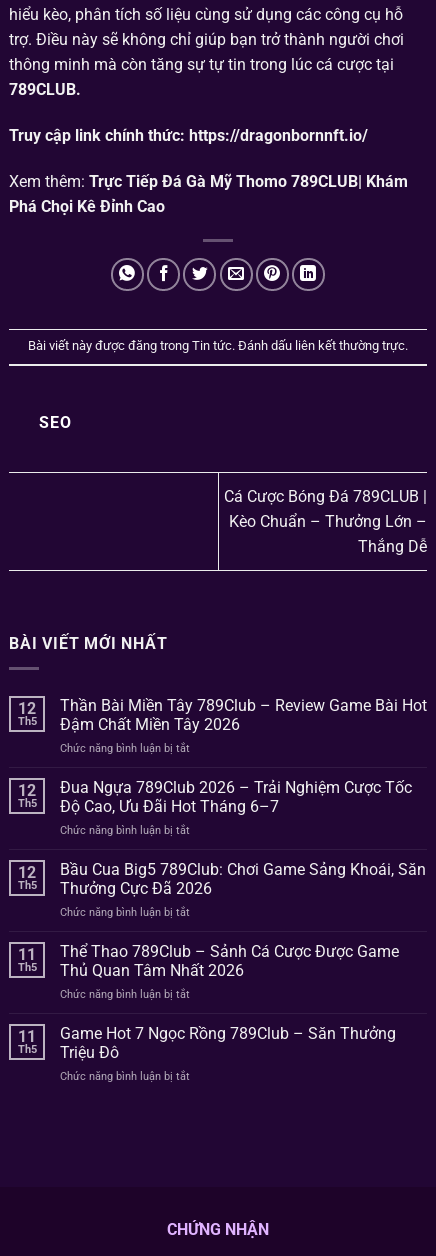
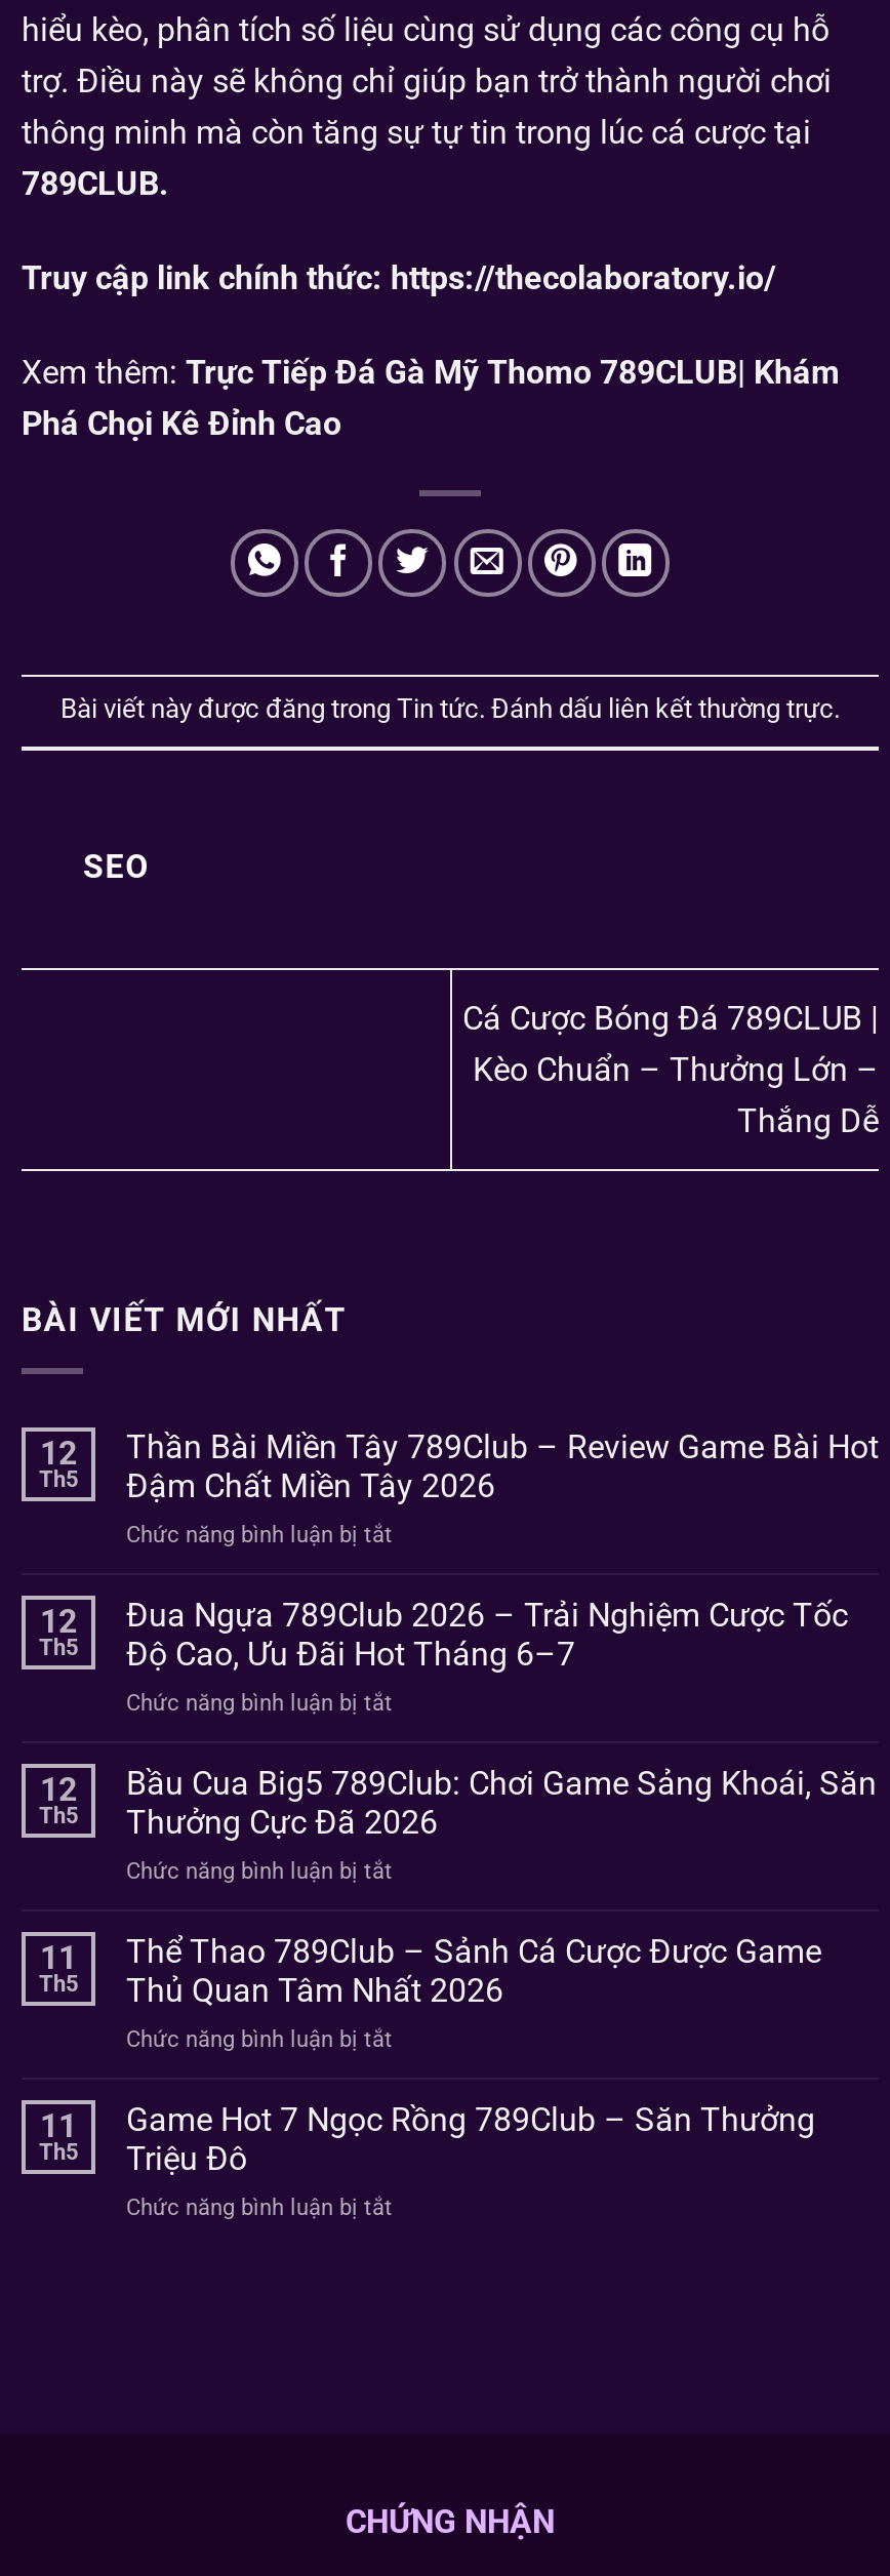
[9,126,368,145] Truy cập link chính thức: https://dragonbornnft.io/ -> [22,258,776,297] Truy cập link chính thức: https://thecolaboratory.io/

